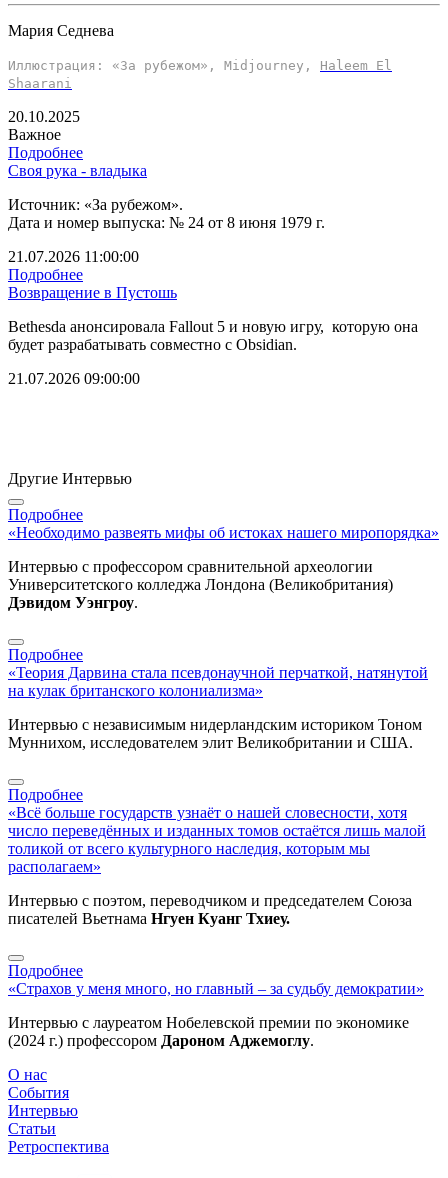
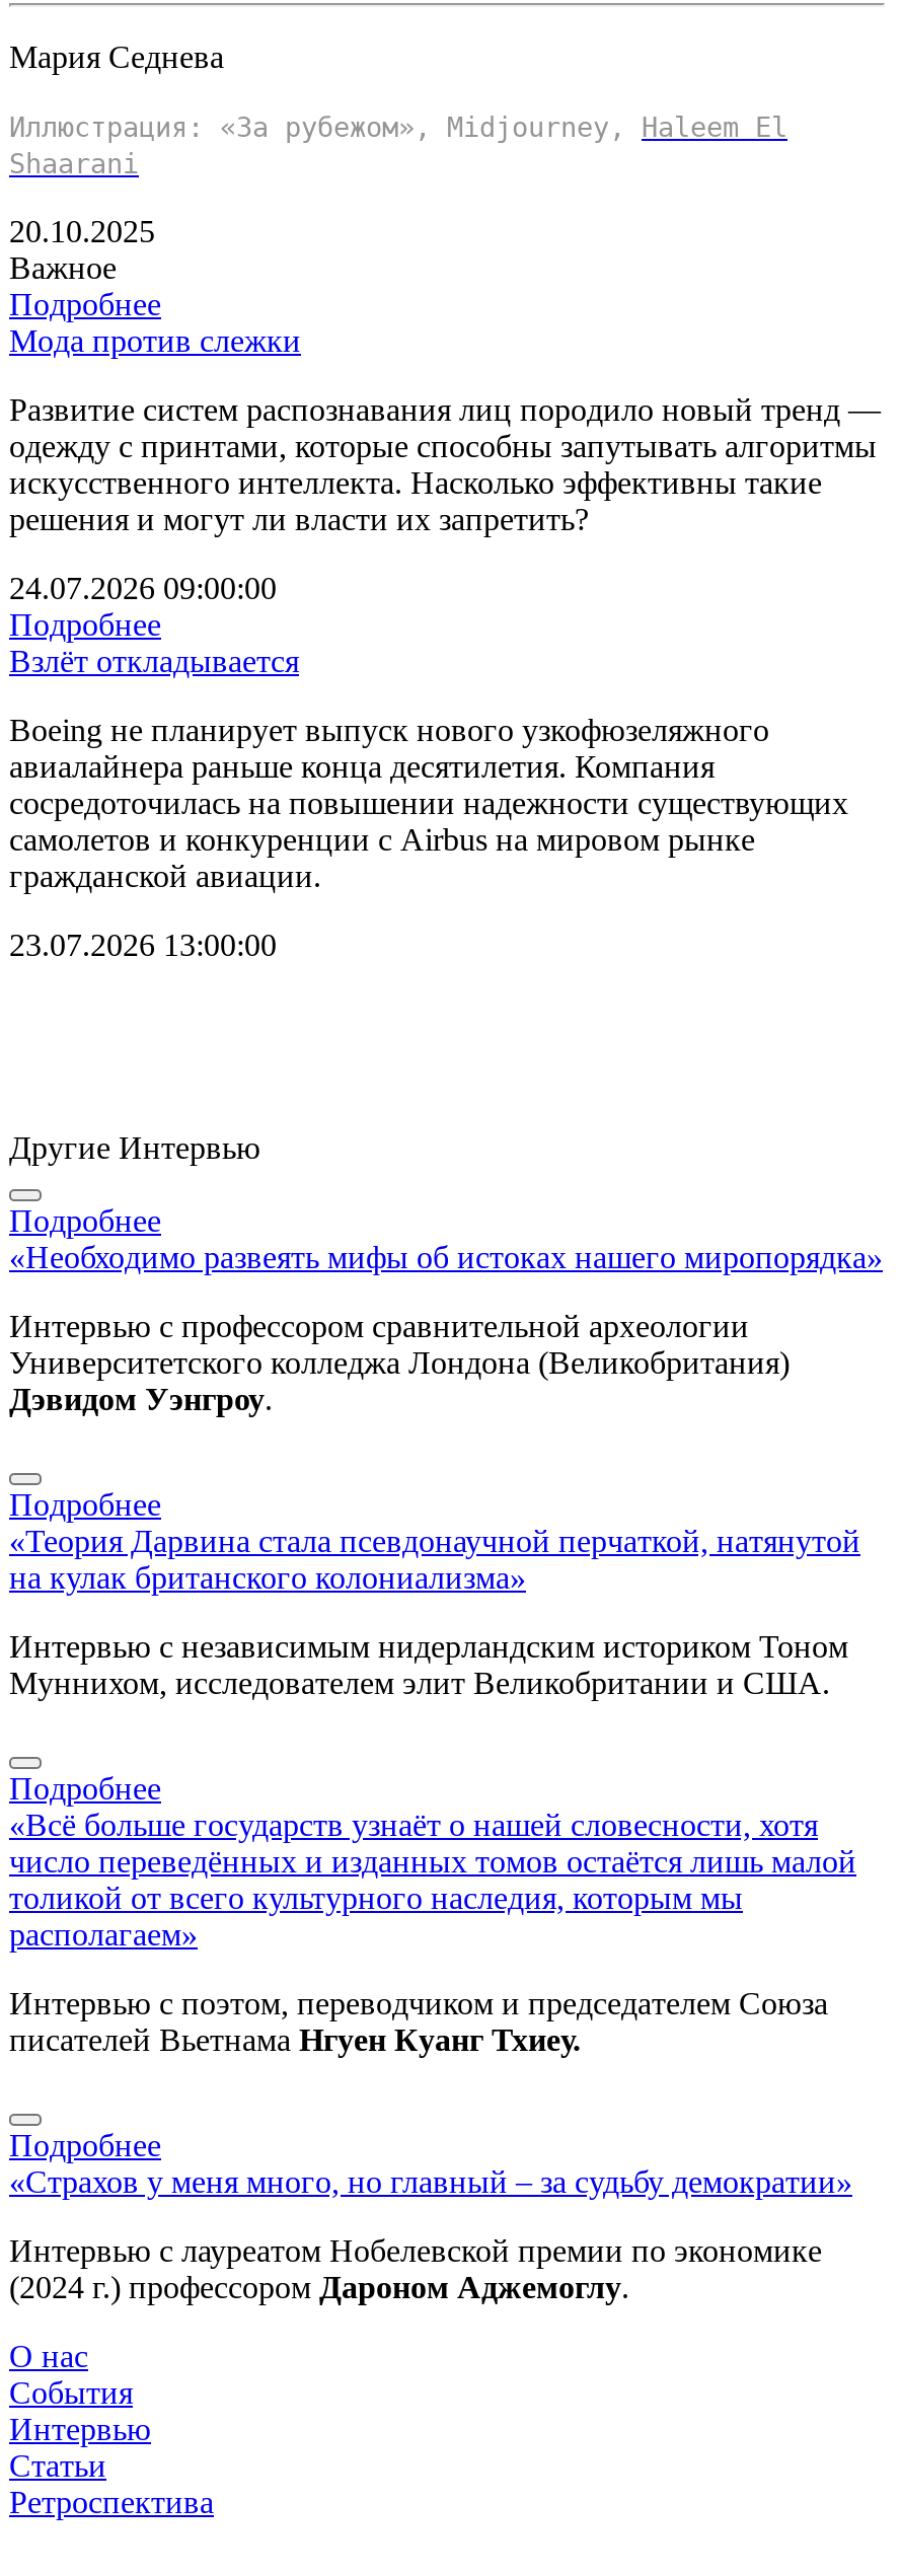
[8,162,147,179] Своя рука - владыка -> [9,323,301,358] Мода против слежки
[8,196,325,231] Источник: «За рубежом». | Дата и номер выпуска: № 24 от 8 июня 1979 г. -> [9,392,881,536] Развитие систем распознавания лиц породило новый тренд — | одежду с принтами, которые способны запутывать алгоритмы | искусственного интеллекта. Насколько эффективны такие | решения и могут ли власти их запретить?
[8,248,139,265] 21.07.2026 11:00:00 -> [9,571,277,605] 24.07.2026 09:00:00
[8,284,177,301] Возвращение в Пустошь -> [9,644,299,678] Взлёт откладывается
[8,318,418,353] Bethesda анонсировала Fallout 5 и новую игру, которую она | будет разрабатывать совместно с Obsidian. -> [9,712,848,893] Boeing не планирует выпуск нового узкофюзеляжного | авиалайнера раньше конца десятилетия. Компания | сосредоточилась на повышении надежности существующих | самолетов и конкуренции с Airbus на мировом рынке | гражданской авиации.
[8,370,140,387] 21.07.2026 09:00:00 -> [9,927,277,962] 23.07.2026 13:00:00

